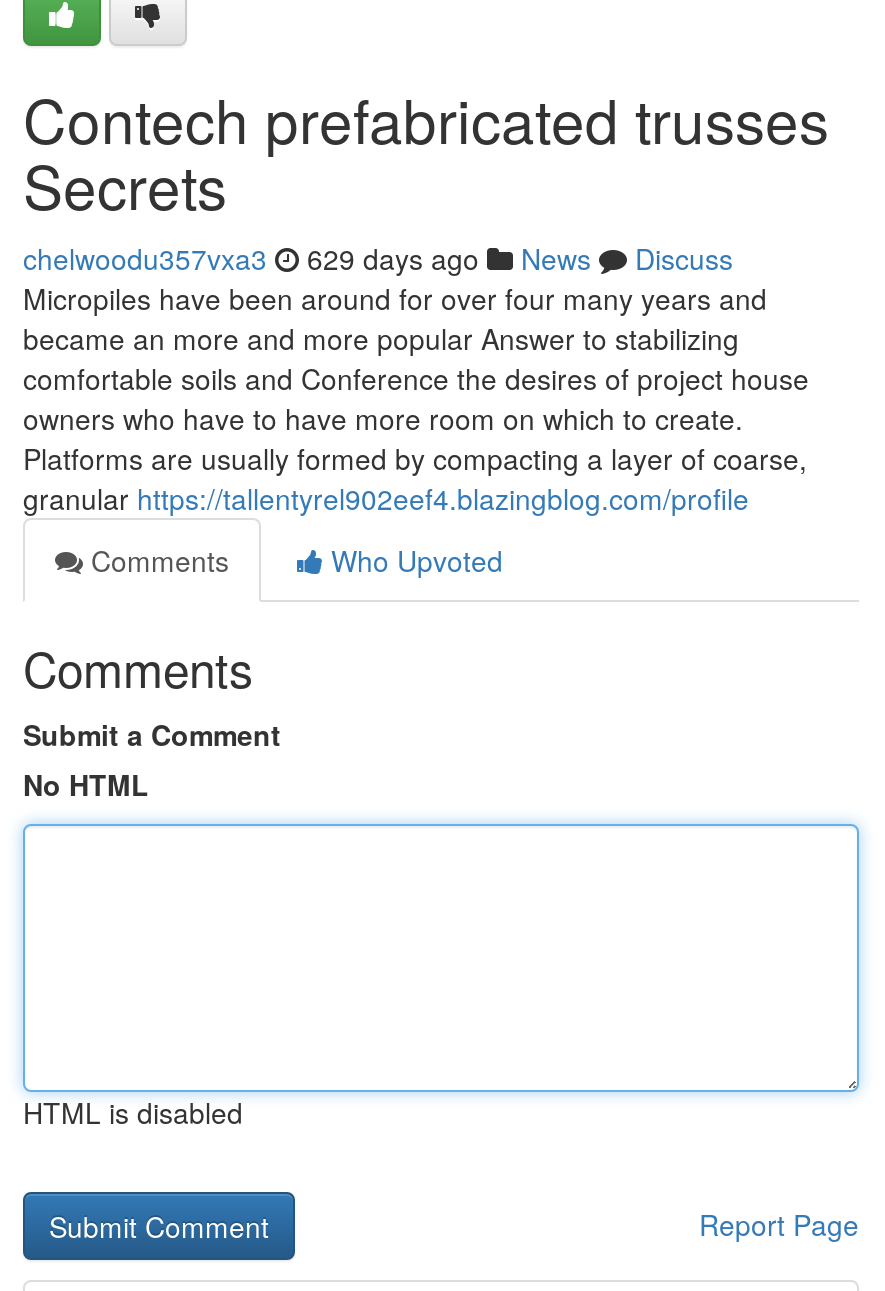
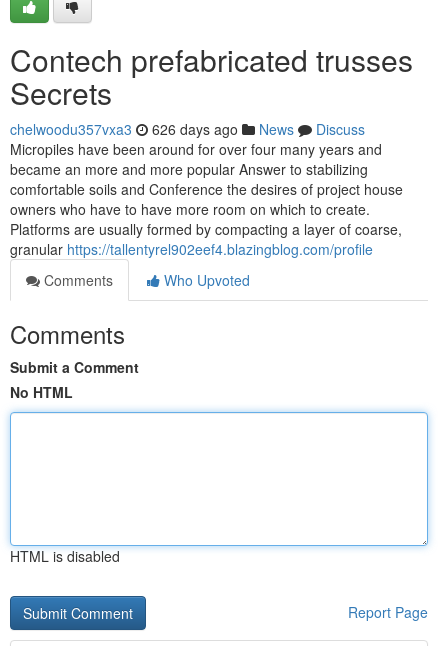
[23,238,733,278] chelwoodu357vxa3 629 days ago News Discuss -> [10,119,365,139] chelwoodu357vxa3 626 days ago News Discuss

